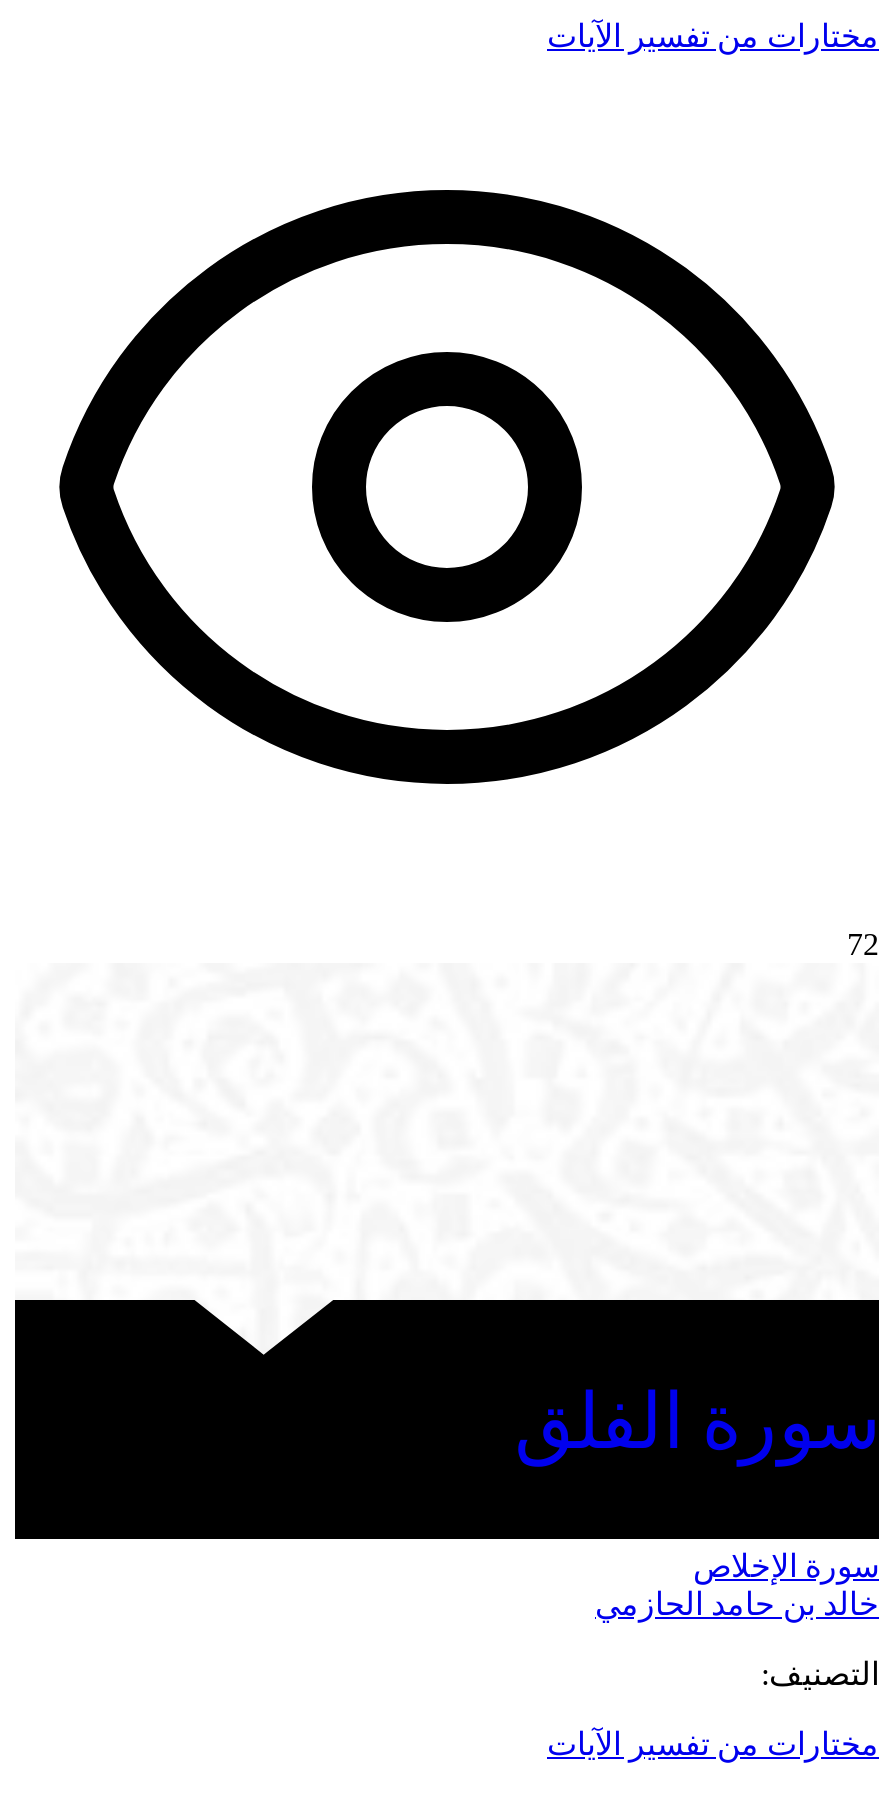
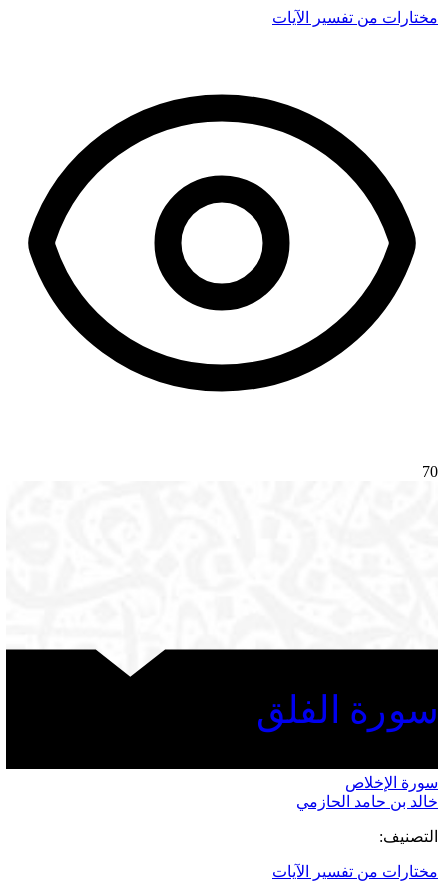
[847,927,879,961] 72 -> [422,463,438,480] 70

